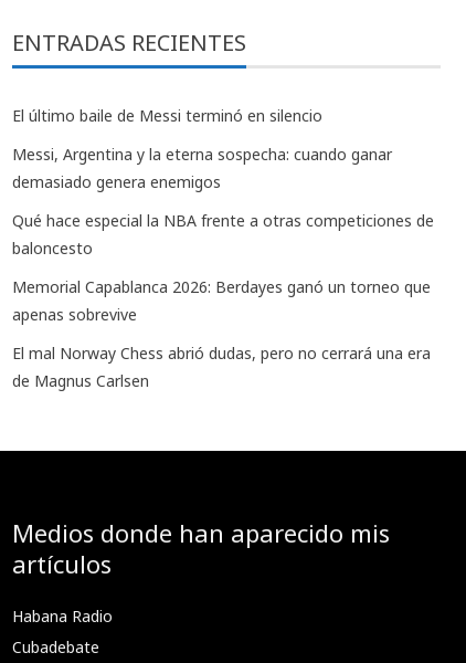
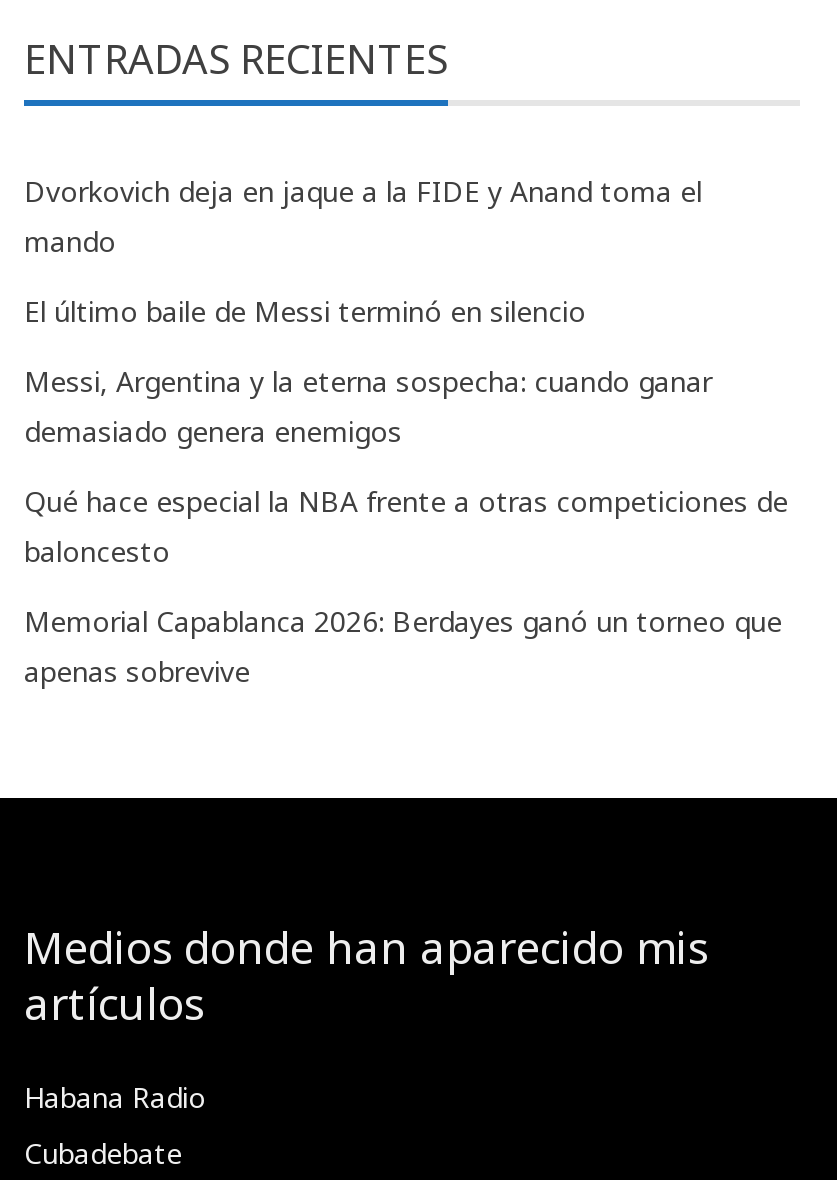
none -> [24,171,702,259] Dvorkovich deja en jaque a la FIDE y Anand toma el | mando
moved [12,105,434,325] -> [24,291,788,689]: El último baile de Messi terminó en silencio | Messi, Argentina y la eterna sospecha: cuando ganar | demasiado genera enemigos | Qué hace especial la NBA frente a otras competiciones de | baloncesto | Memorial Capablanca 2026: Berdayes ganó un torneo que | apenas sobrevive
[12,343,431,391] El mal Norway Chess abrió dudas, pero no cerrará una era | de Magnus Carlsen -> none

